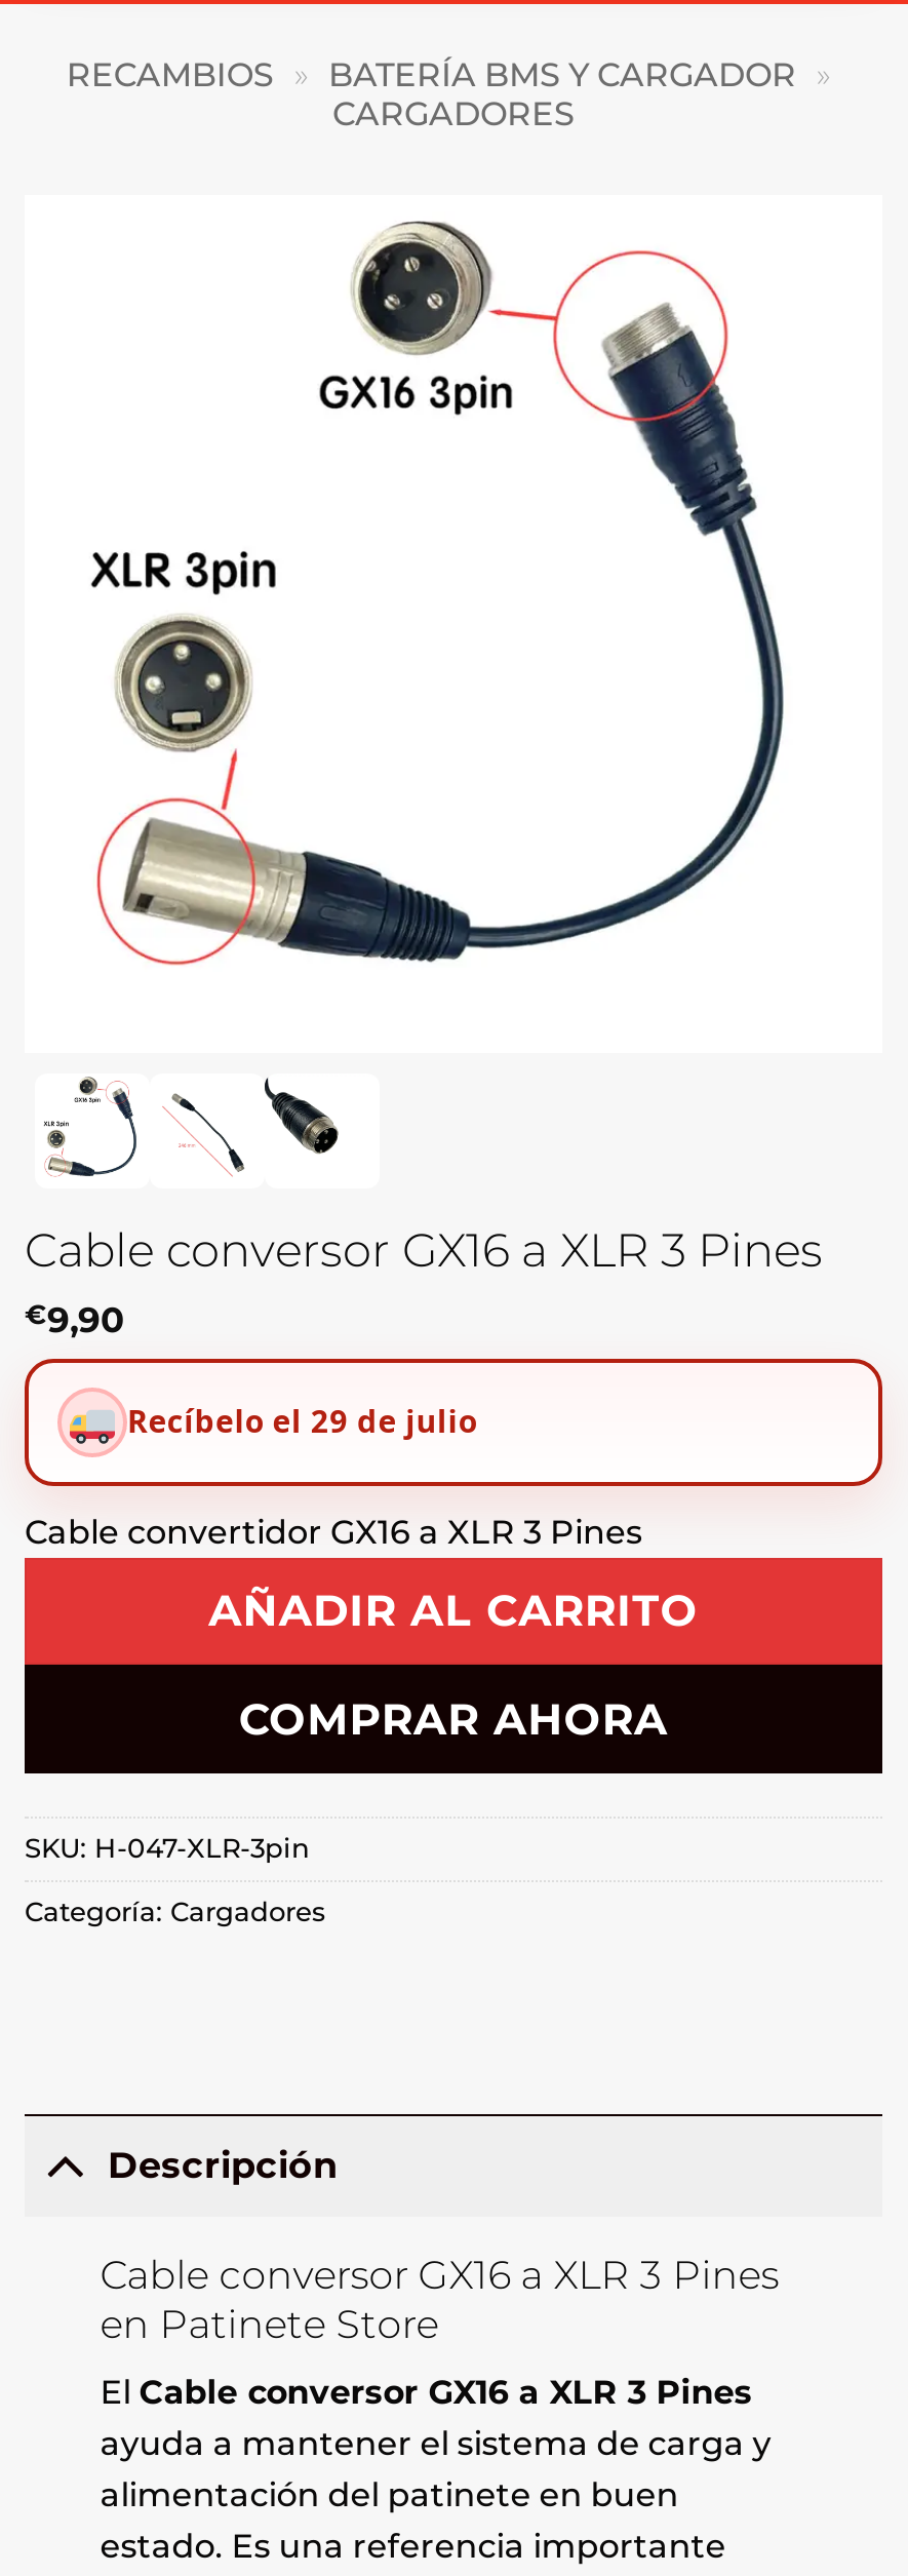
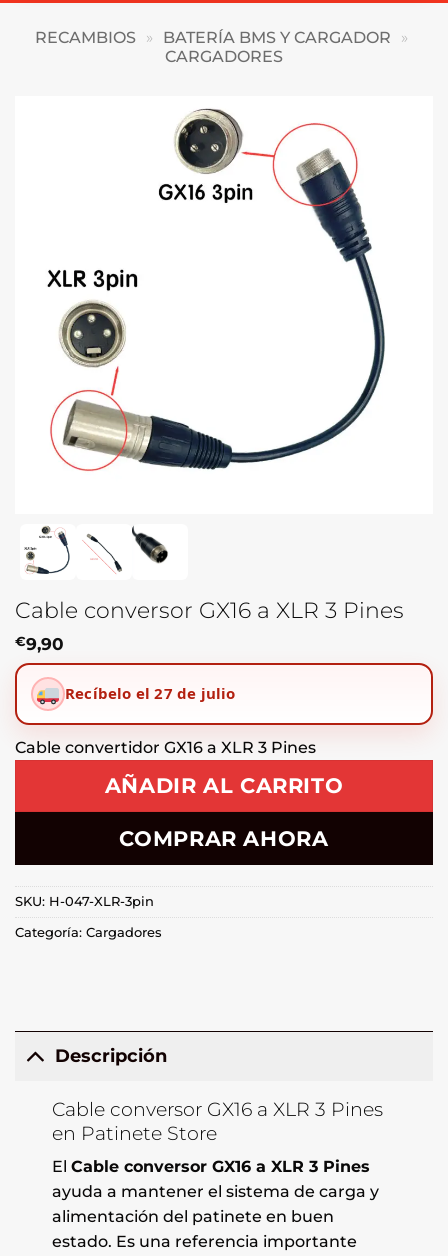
[127,1401,477,1442] Recíbelo el 29 de julio -> [65,683,236,703] Recíbelo el 27 de julio

